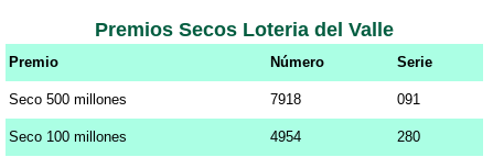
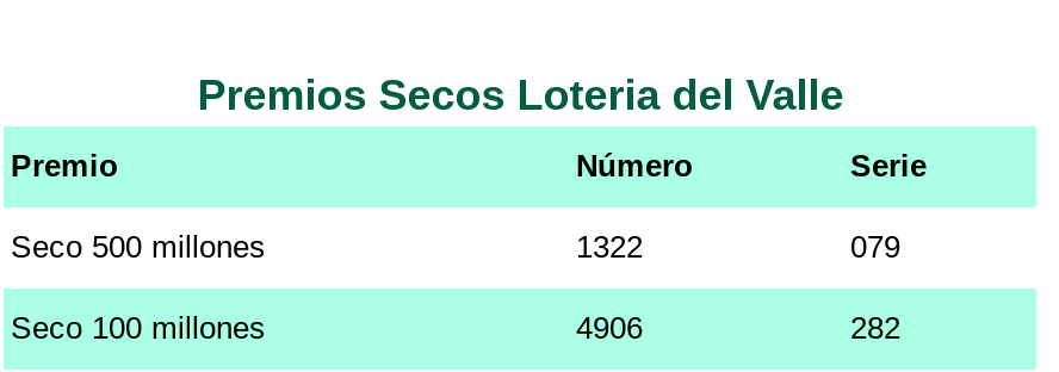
[270,91,301,108] 7918 -> [576,229,643,265] 1322
[397,91,420,108] 091 -> [850,229,900,265] 079
[270,128,301,145] 4954 -> [576,310,643,346] 4906
[397,128,420,145] 280 -> [850,310,900,346] 282

